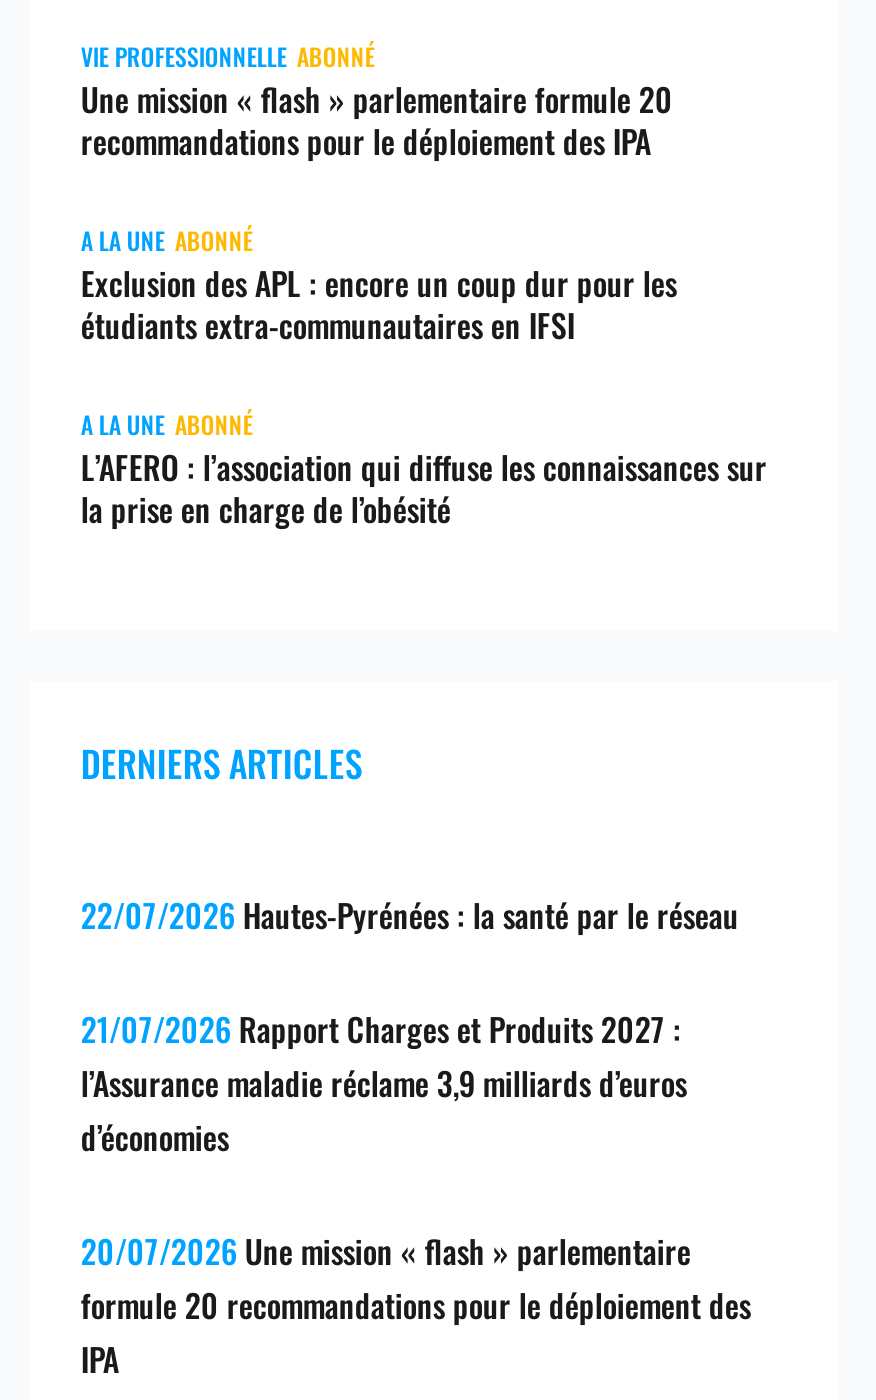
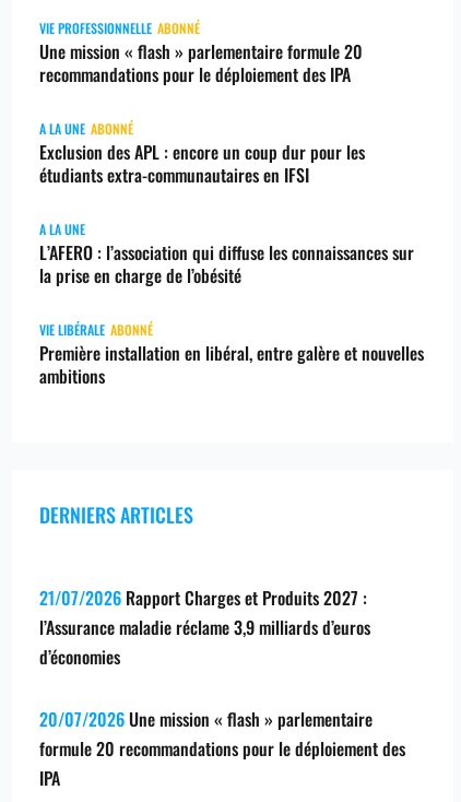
[81,407,253,441] A LA UNE ABONNÉ -> [40,220,86,238] A LA UNE
none -> [40,320,424,389] VIE LIBÉRALE ABONNÉ | Première installation en libéral, entre galère et nouvelles | ambitions
moved [81,737,363,789] -> [40,500,194,529]: DERNIERS ARTICLES
[81,891,739,939] 22/07/2026 Hautes-Pyrénées : la santé par le réseau -> none

